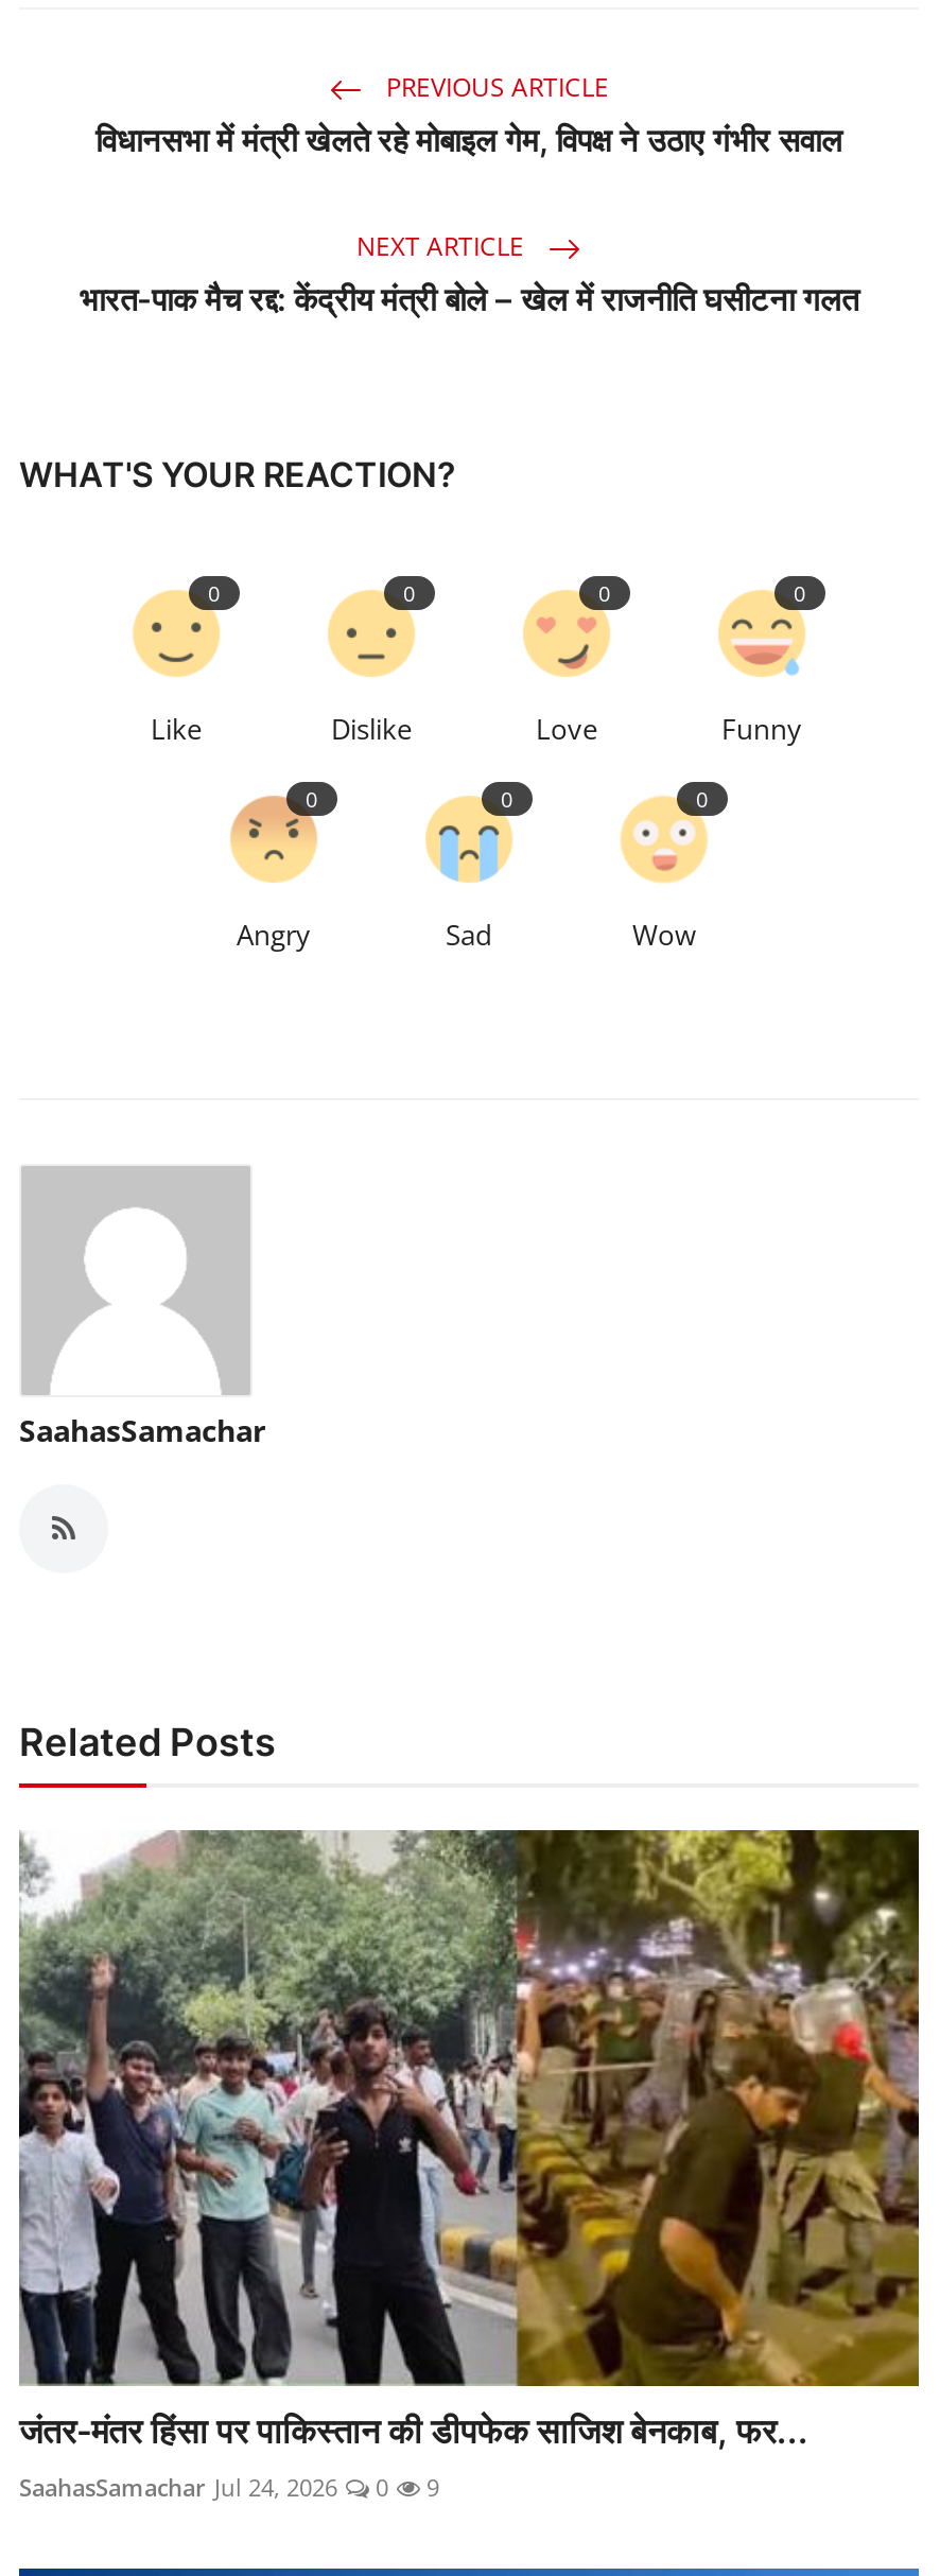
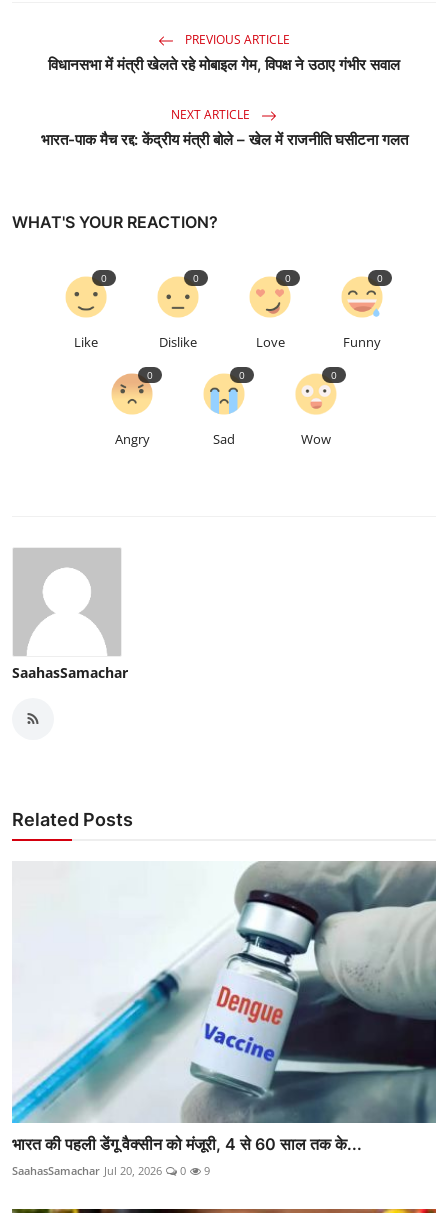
[17,1828,921,2503] [image] | जंतर-मंतर हिंसा पर पाकिस्तान की डीपफेक साजिश बेनकाब, फर... | SaahasSamachar Jul 24, 2026 -> [12,861,437,1178] [image] | भारत की पहली डेंगू वैक्सीन को मंजूरी, 4 से 60 साल तक के... | SaahasSamachar Jul 20, 2026

